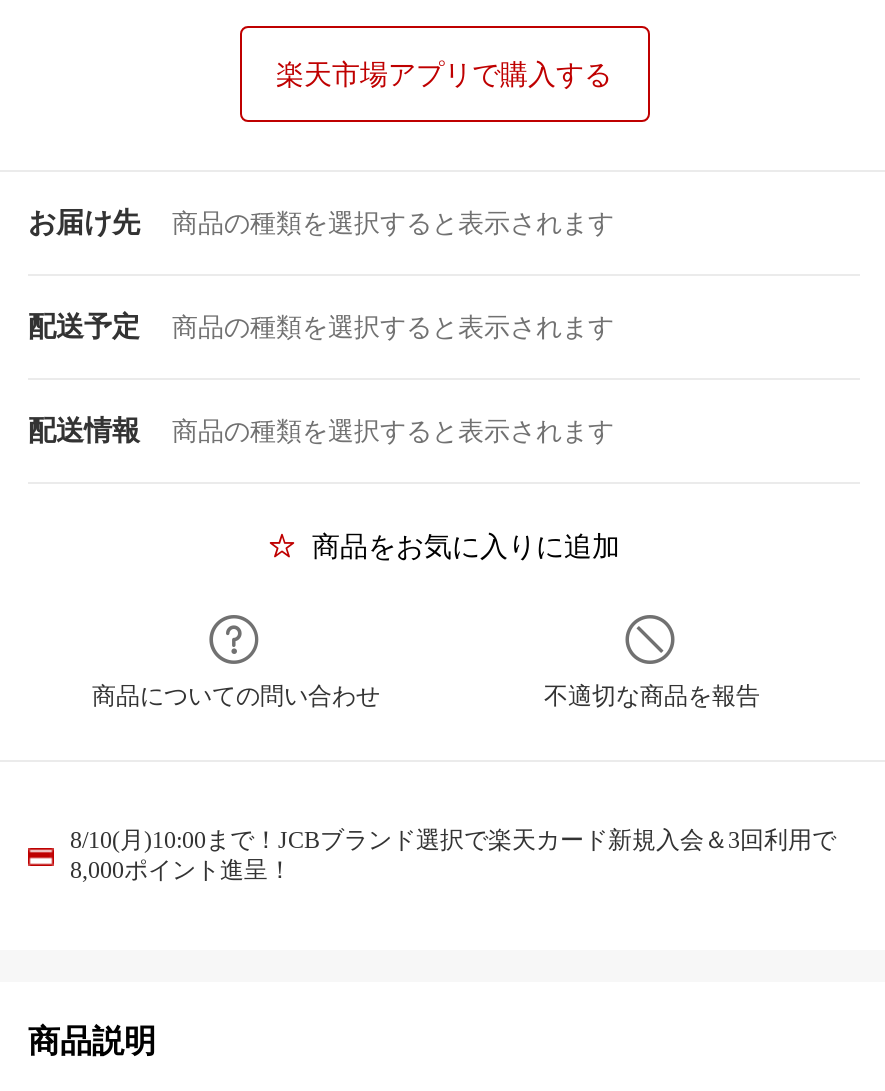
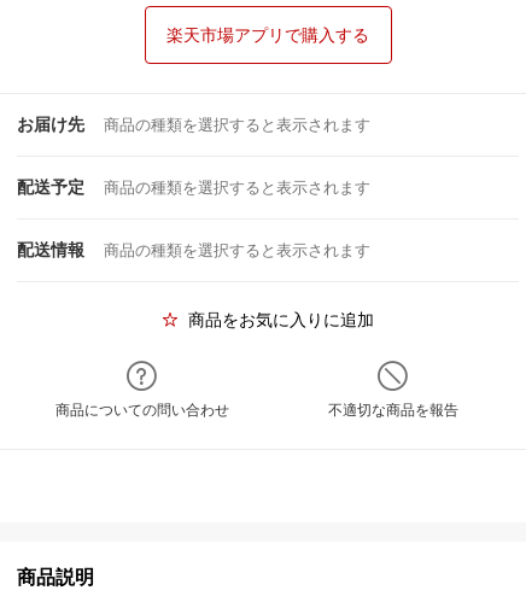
[70,826,836,884] 8/10(月)10:00まで！JCBブランド選択で楽天カード新規入会＆3回利用で | 8,000ポイント進呈！ -> none

